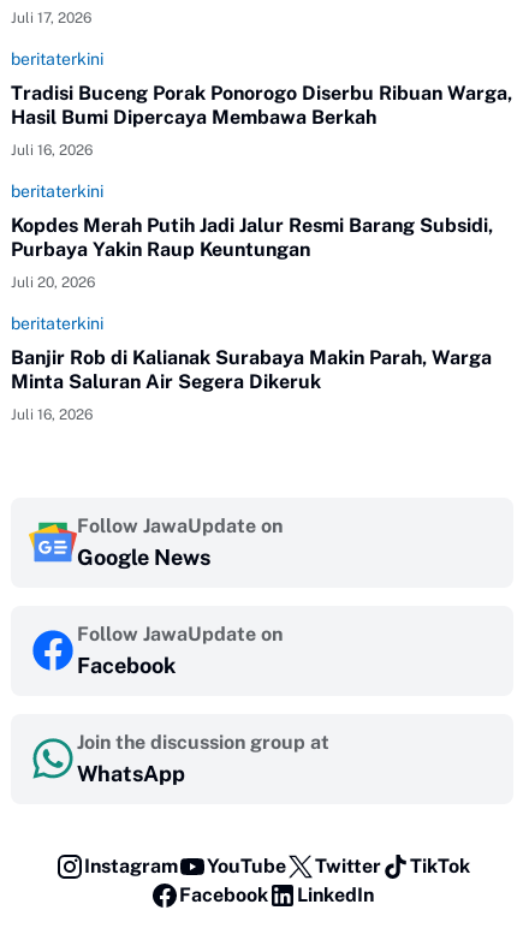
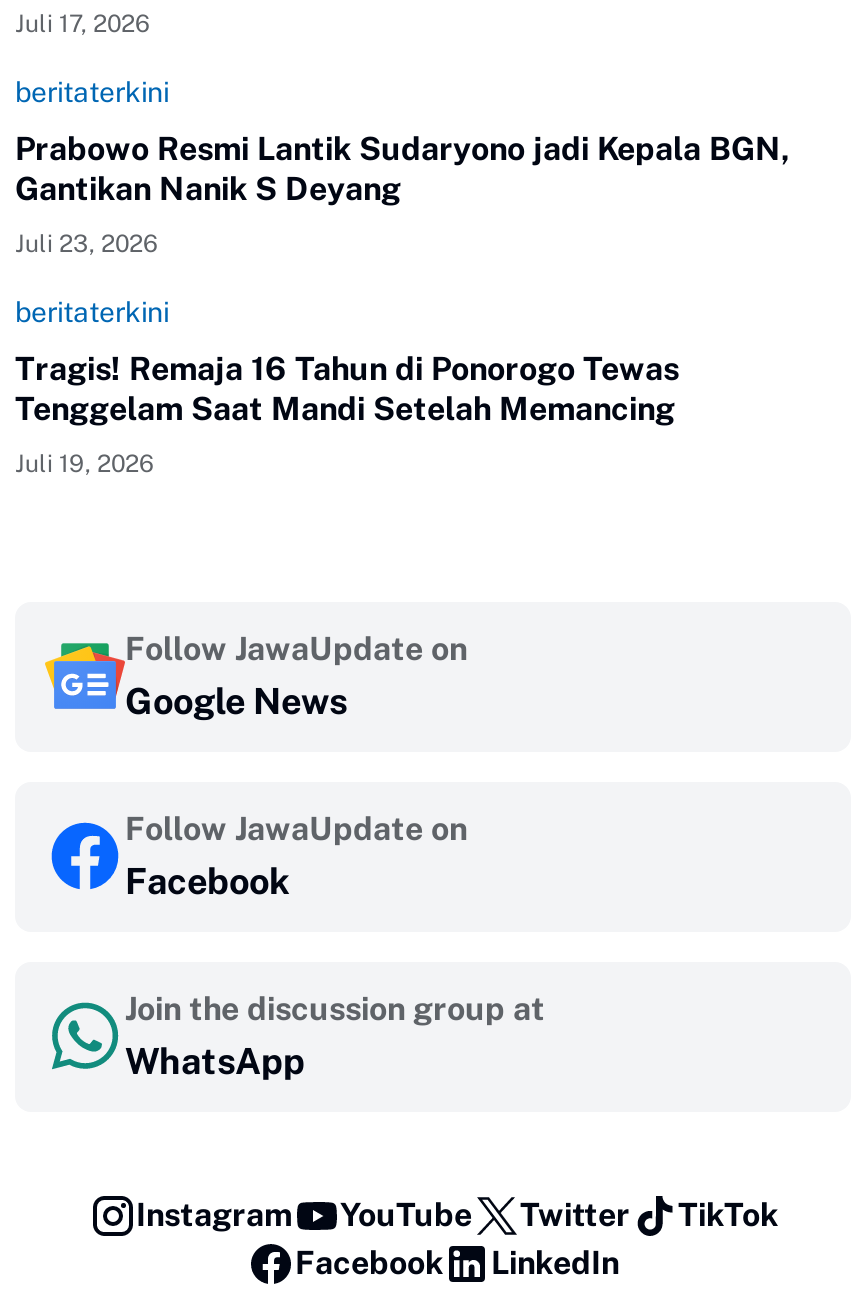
[11,82,512,129] Tradisi Buceng Porak Ponorogo Diserbu Ribuan Warga, | Hasil Bumi Dipercaya Membawa Berkah -> [15,130,789,208] Prabowo Resmi Lantik Sudaryono jadi Kepala BGN, | Gantikan Nanik S Deyang
[11,142,93,159] Juli 16, 2026 -> [15,230,157,258] Juli 23, 2026
[11,214,493,423] Kopdes Merah Putih Jadi Jalur Resmi Barang Subsidi, | Purbaya Yakin Raup Keuntungan | Juli 20, 2026 | beritaterkini | Banjir Rob di Kalianak Surabaya Makin Parah, Warga | Minta Saluran Air Segera Dikeruk | Juli 16, 2026 -> [15,350,679,478] Tragis! Remaja 16 Tahun di Ponorogo Tewas | Tenggelam Saat Mandi Setelah Memancing | Juli 19, 2026

